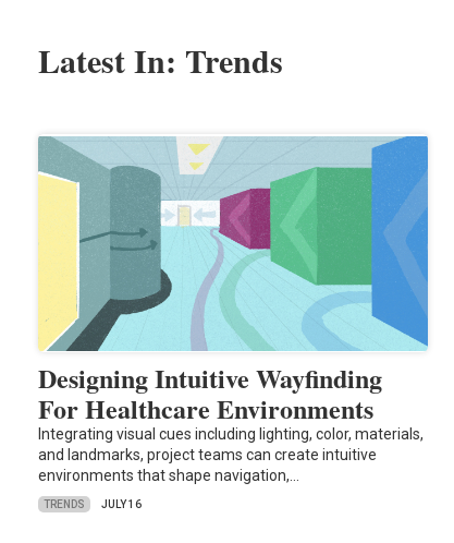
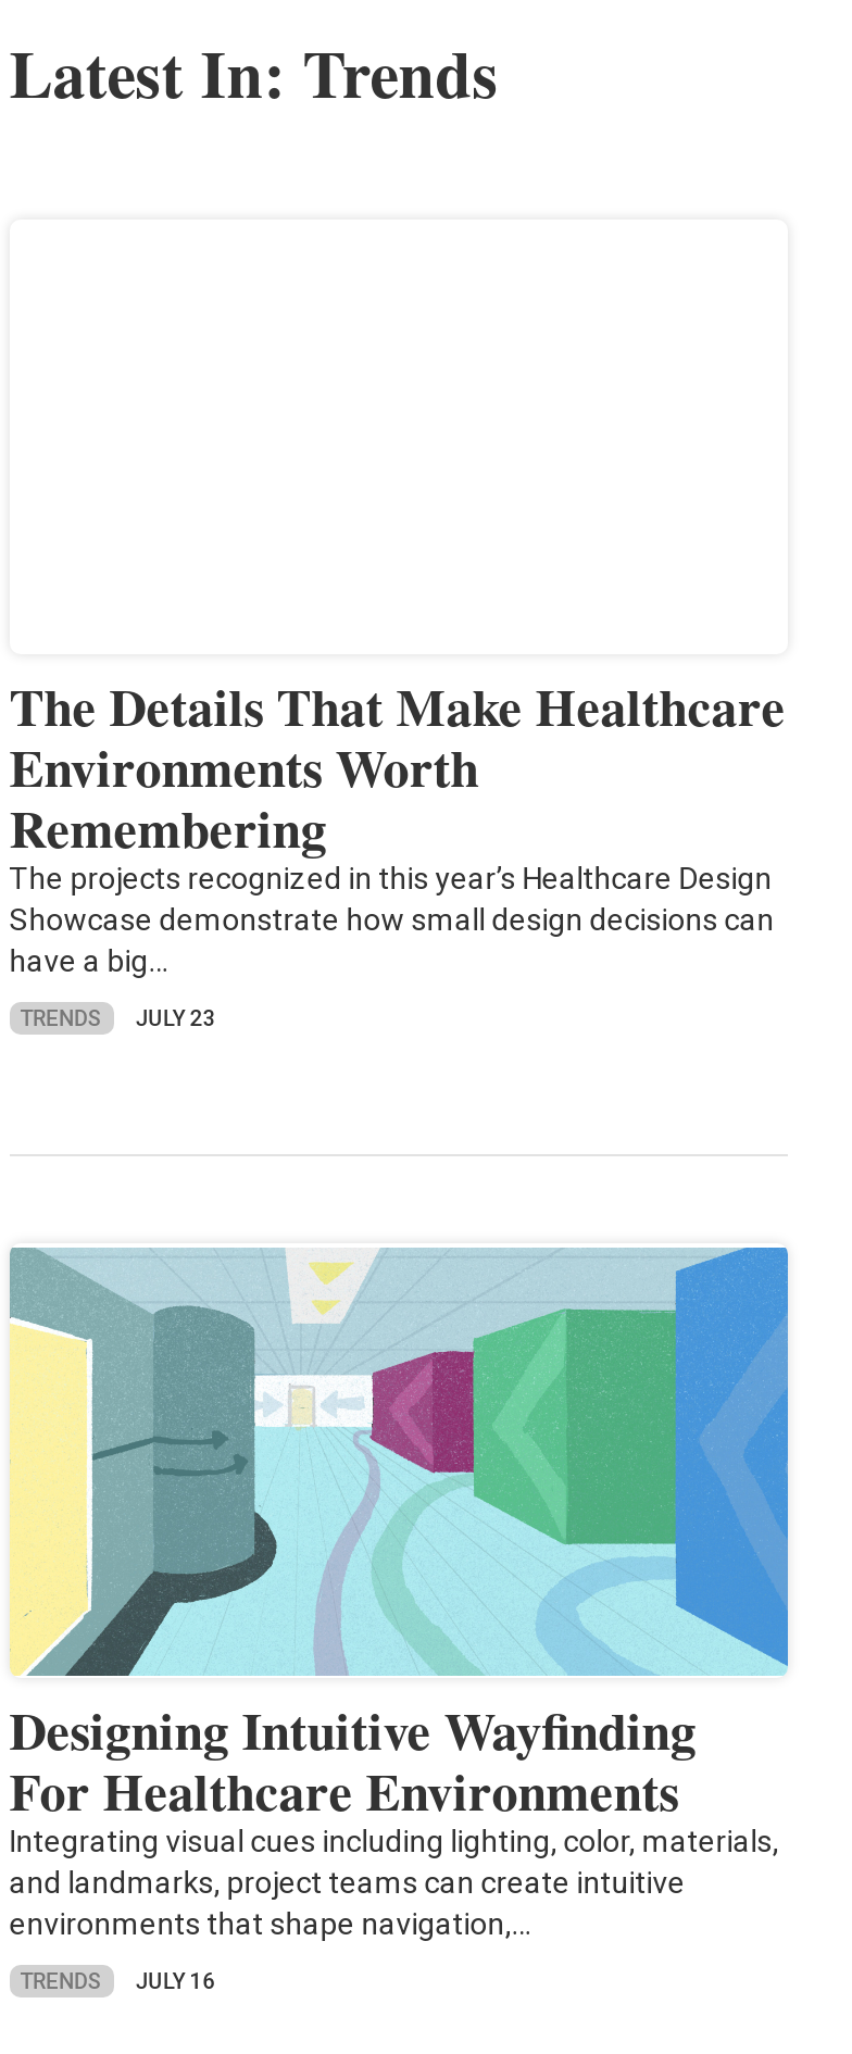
none -> [9,668,785,1031] The Details That Make Healthcare | Environments Worth | Remembering | The projects recognized in this year’s Healthcare Design | Showcase demonstrate how small design decisions can | have a big… | TRENDS | JULY 23

